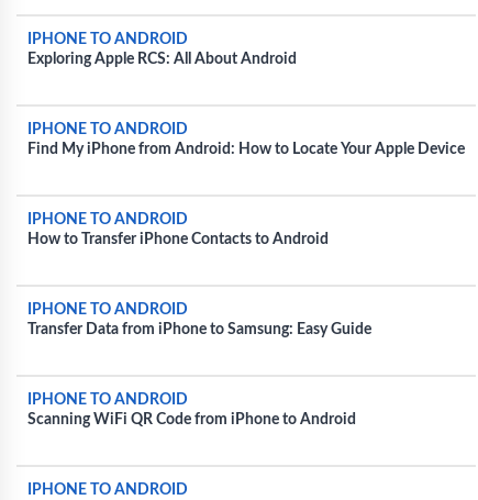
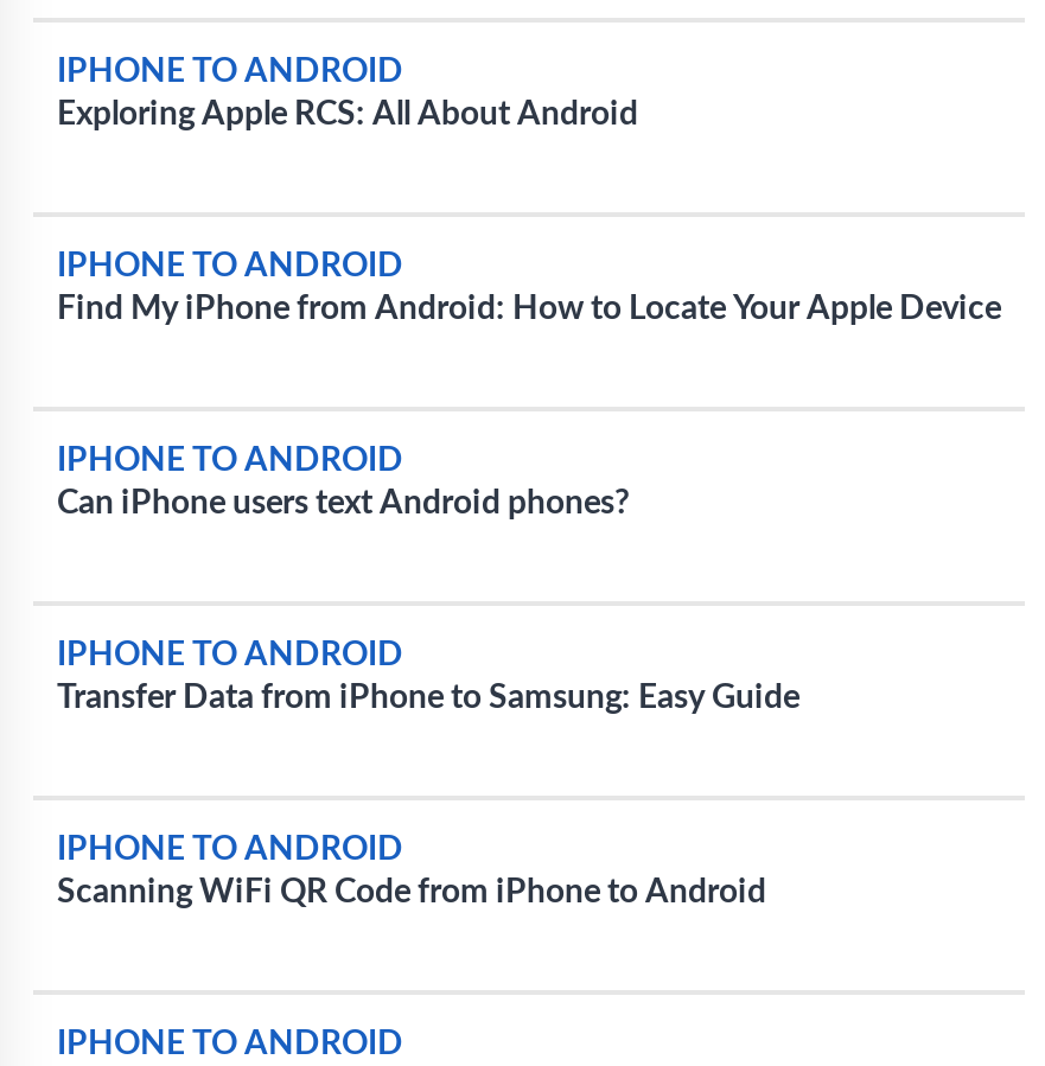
[27,232,329,247] How to Transfer iPhone Contacts to Android -> [57,487,629,521] Can iPhone users text Android phones?

